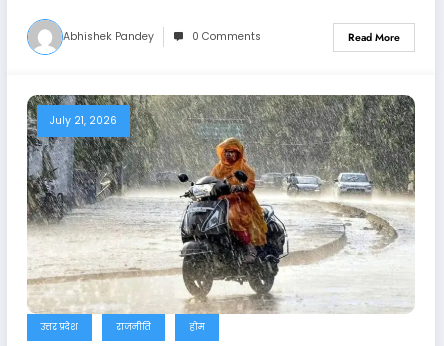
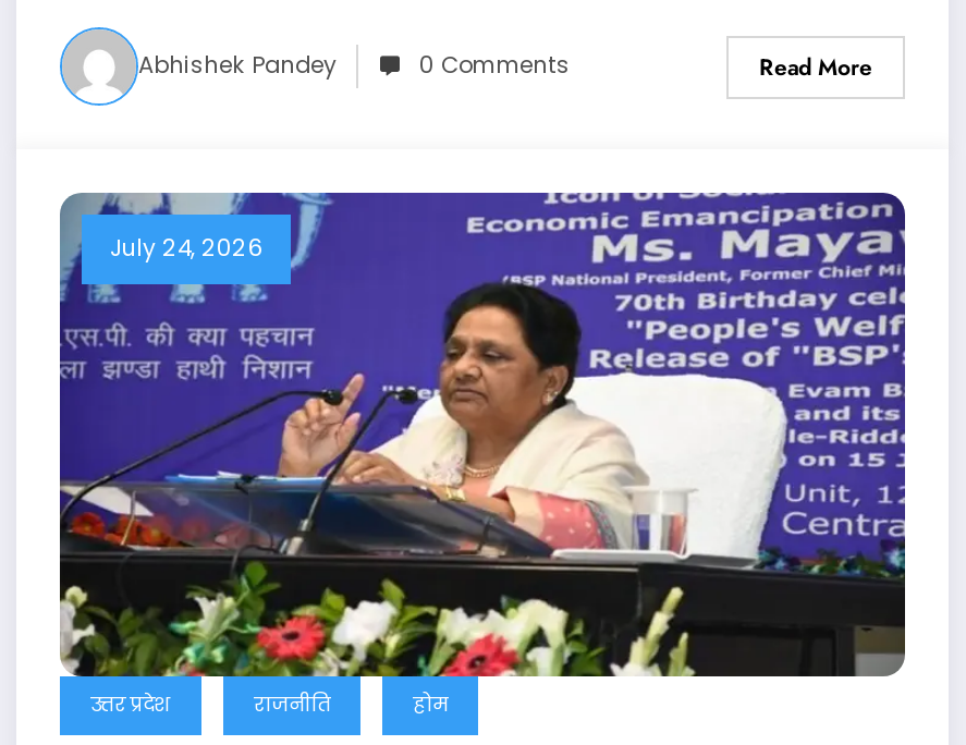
[26,94,415,315] [image] | July 21, 2026 -> [58,191,907,679] [image] | July 24, 2026

